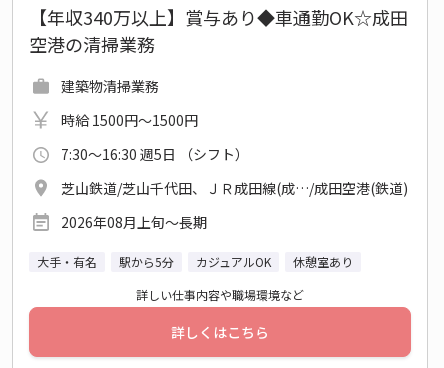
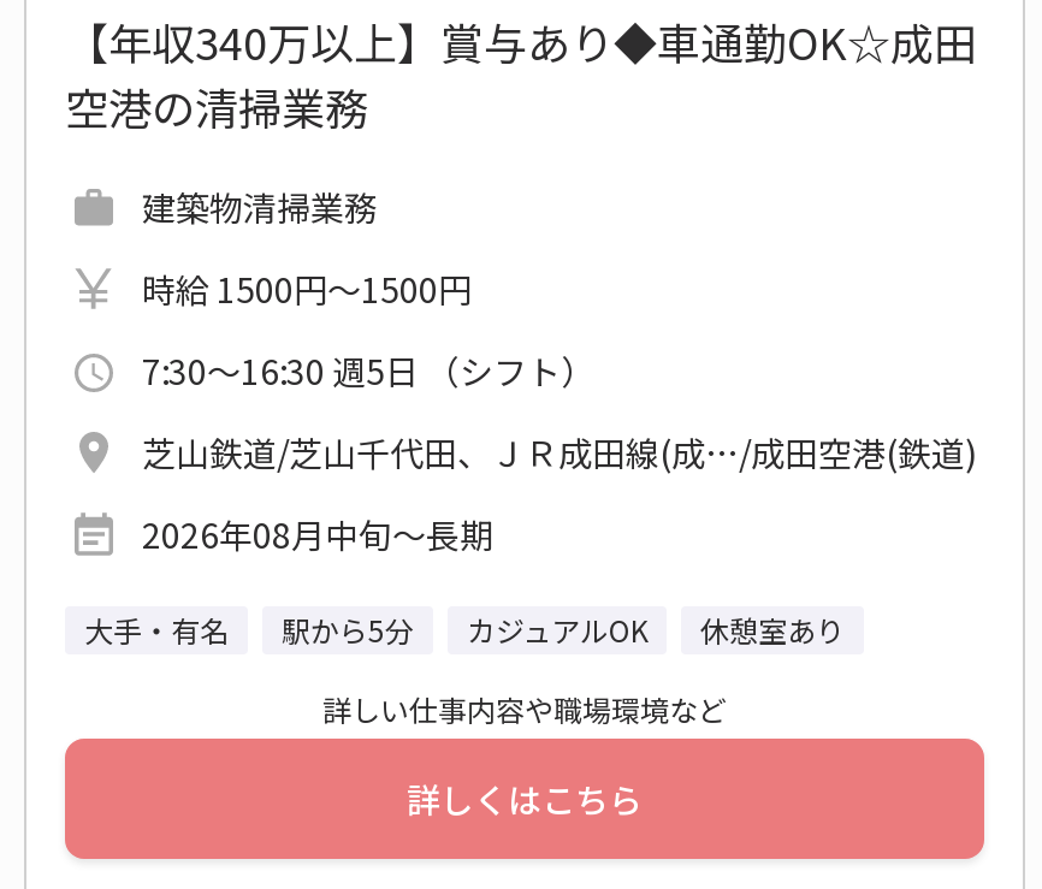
[61,212,207,232] 2026年08月上旬〜長期 -> [142,511,493,559] 2026年08月中旬〜長期

